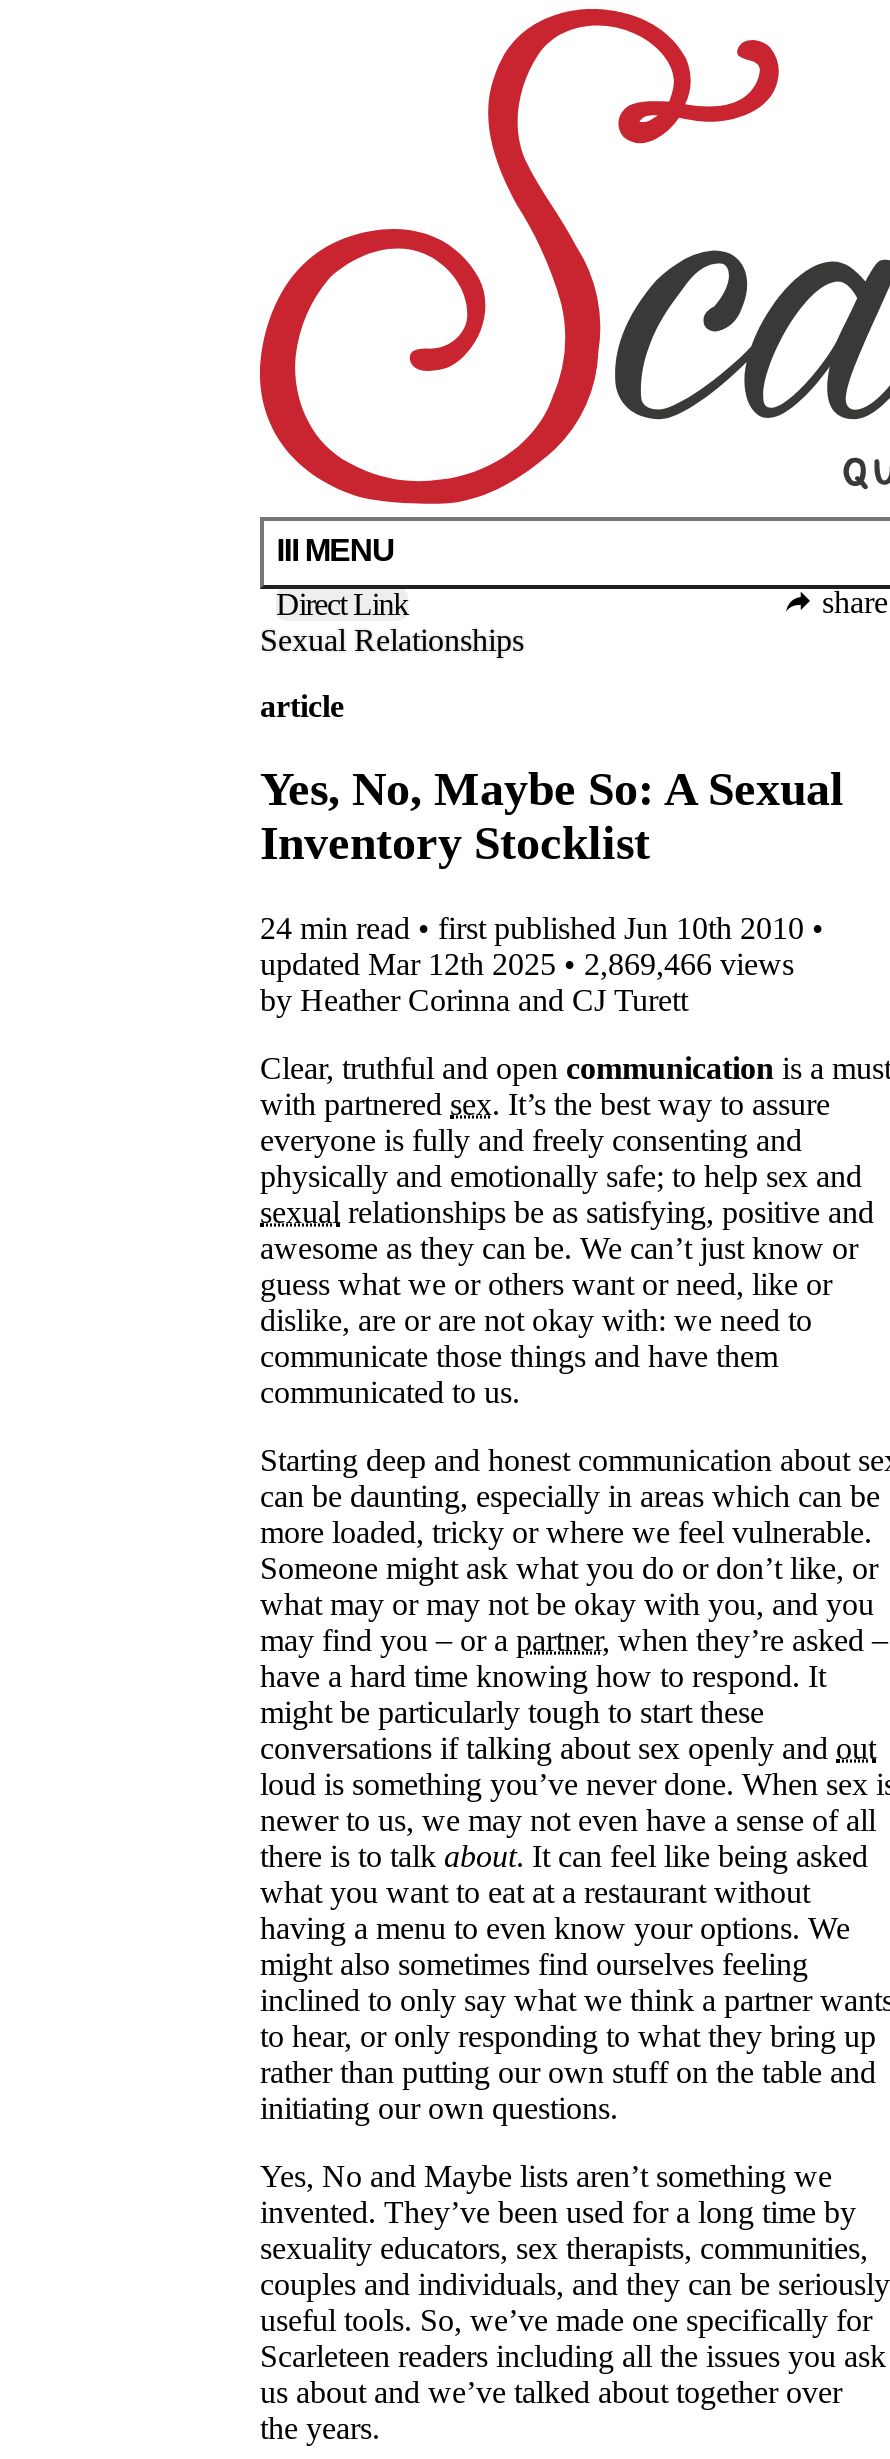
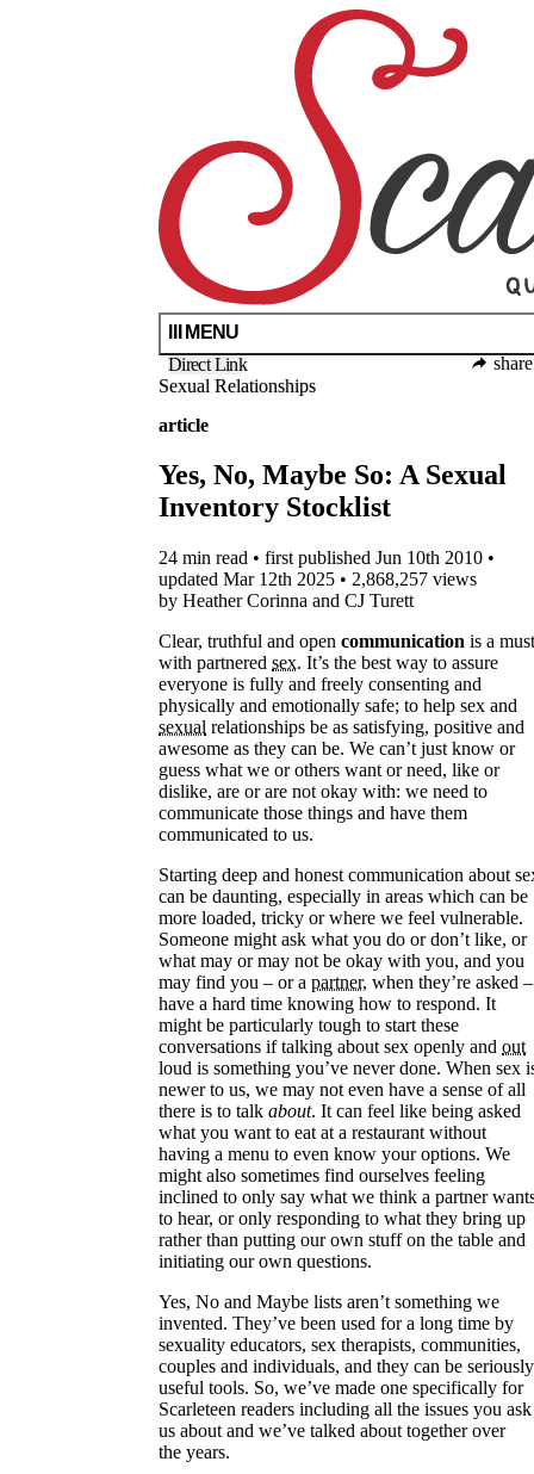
[260,947,794,981] updated Mar 12th 2025 • 2,869,466 views -> [159,569,477,589] updated Mar 12th 2025 • 2,868,257 views

